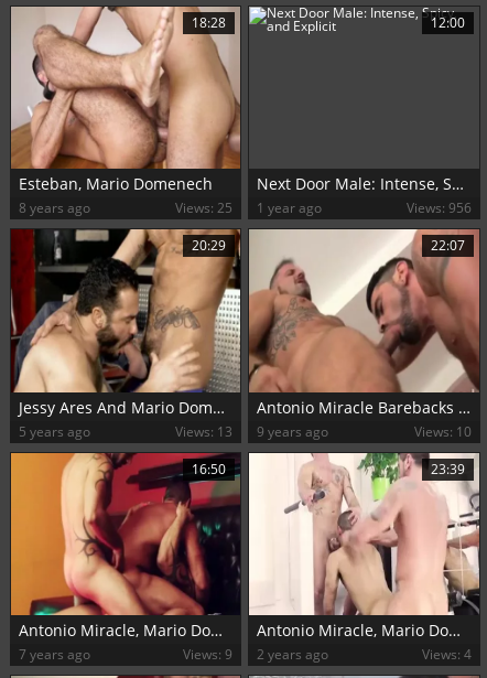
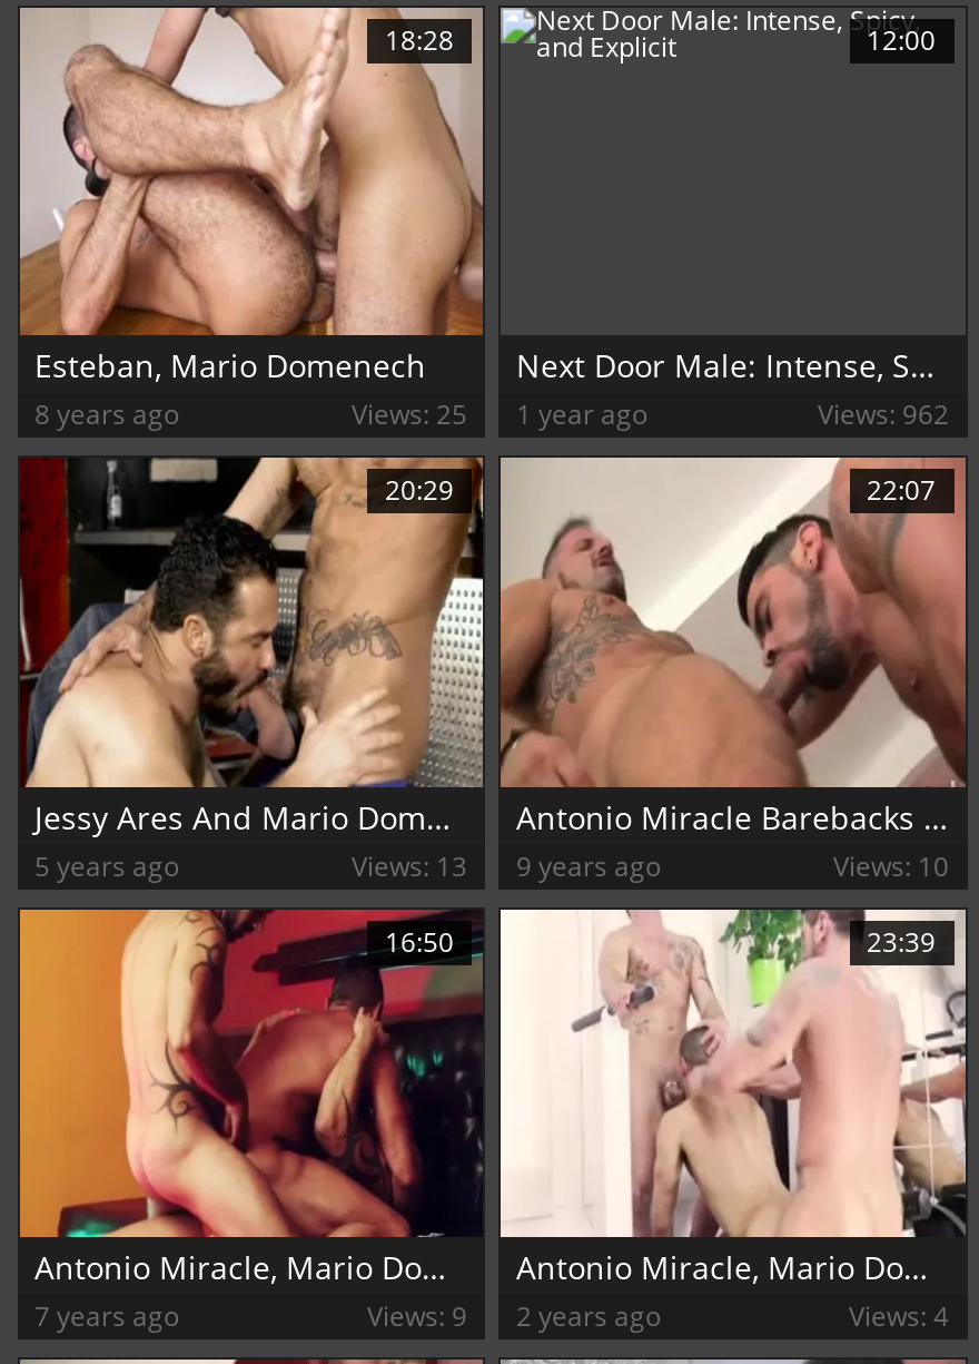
[406,199,471,217] Views: 956 -> [818,396,949,434] Views: 962

